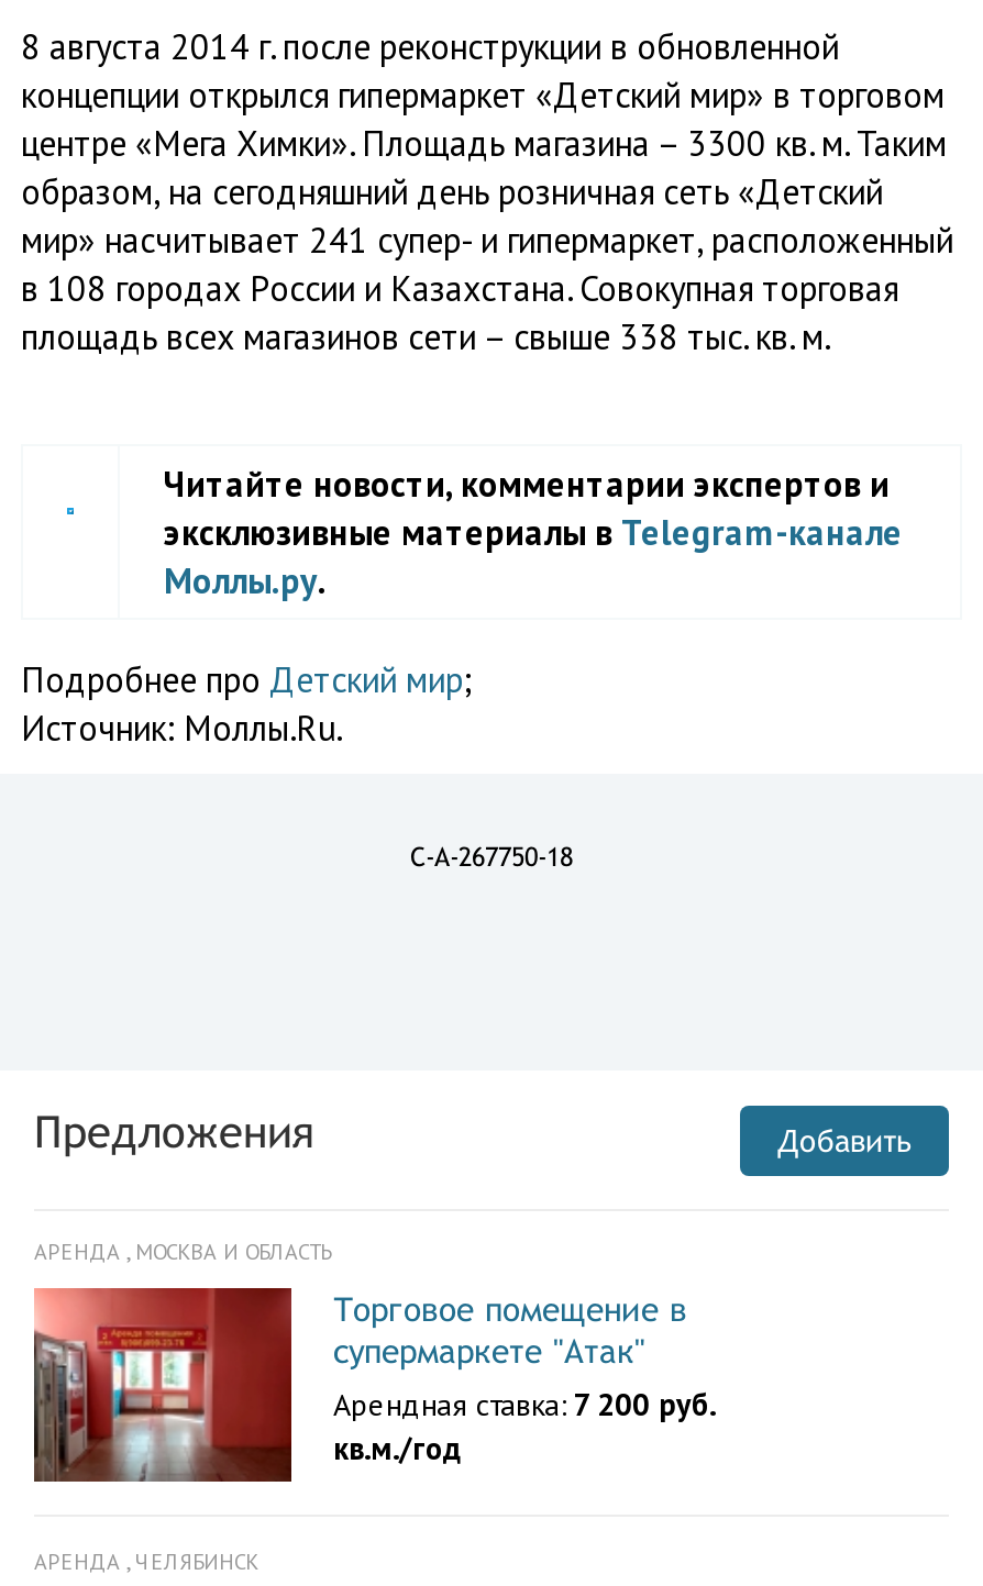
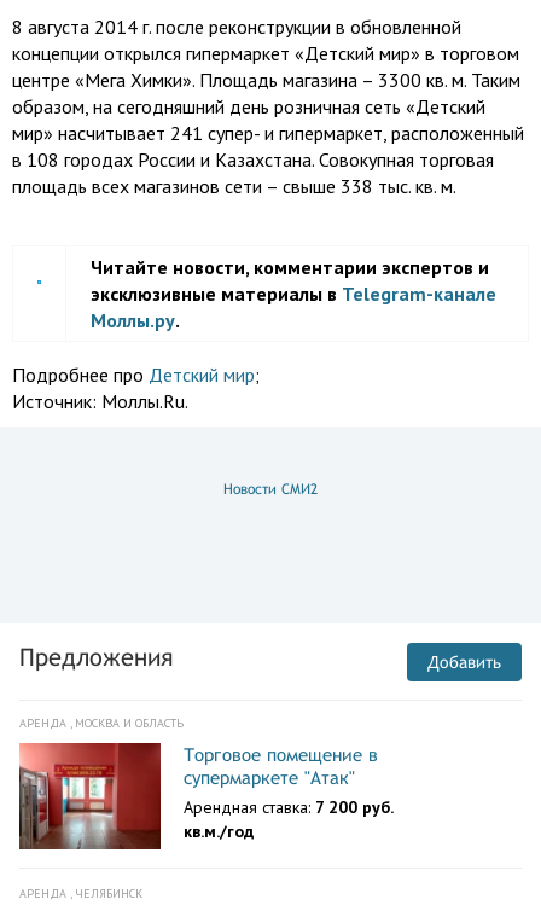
[410,842,573,873] C-A-267750-18 -> [223,481,318,498] Новости СМИ2

